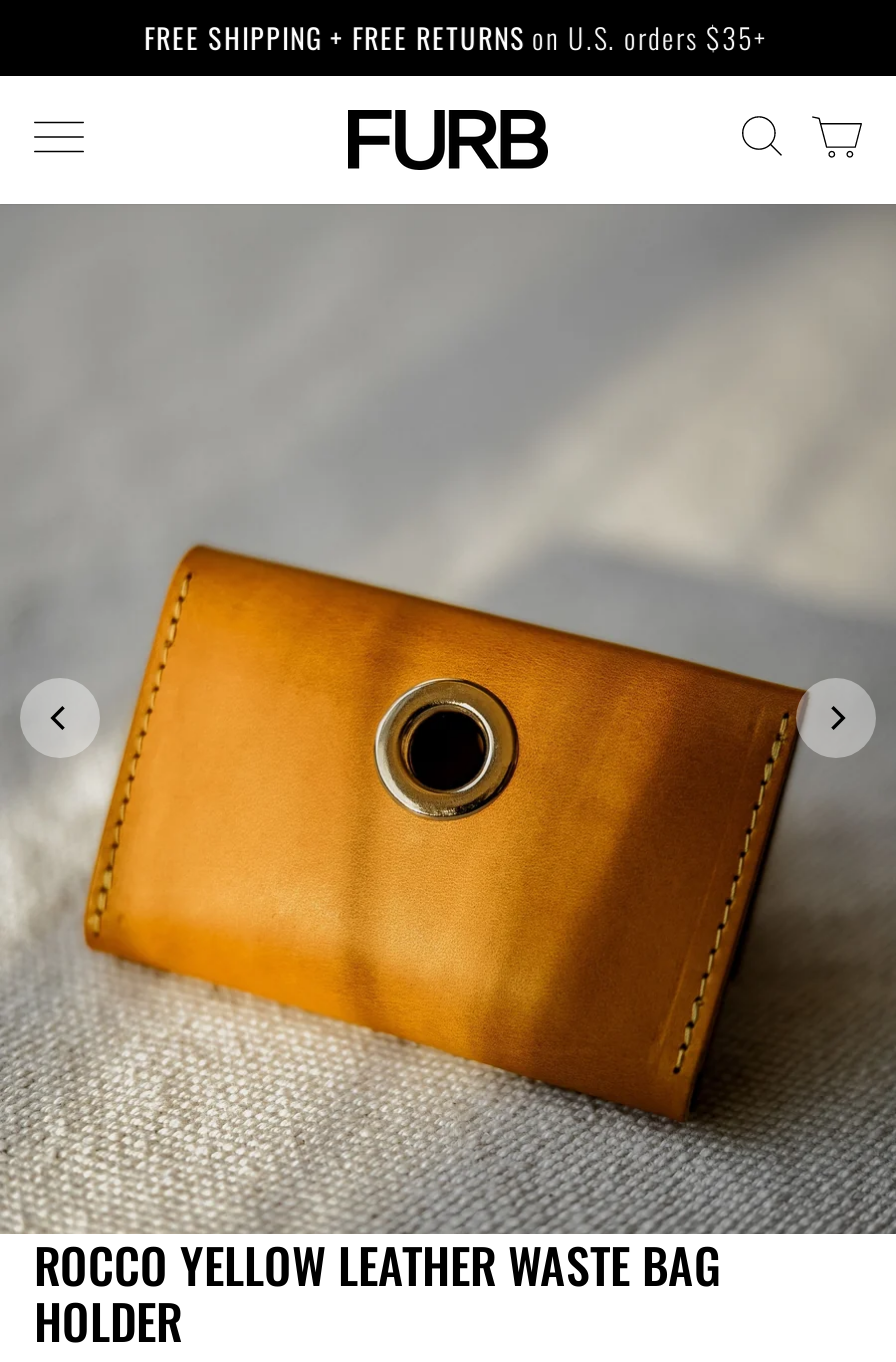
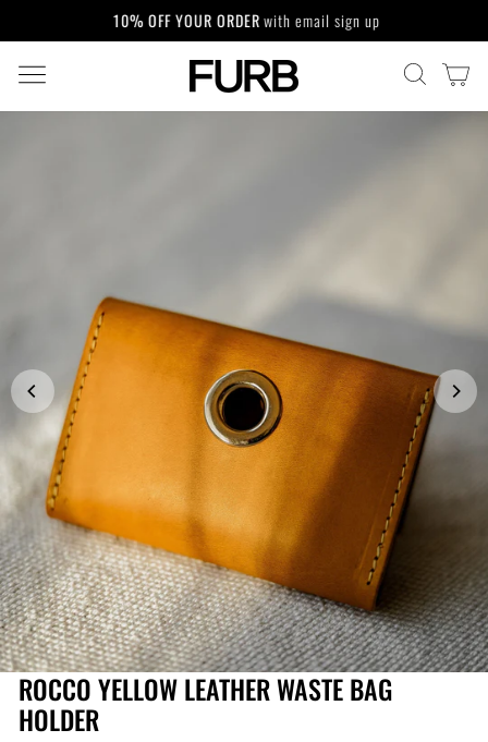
[138,16,760,58] FREE SHIPPING + FREE RETURNS on U.S. orders $35+ -> [112,9,379,32] 10% OFF YOUR ORDER with email sign up

